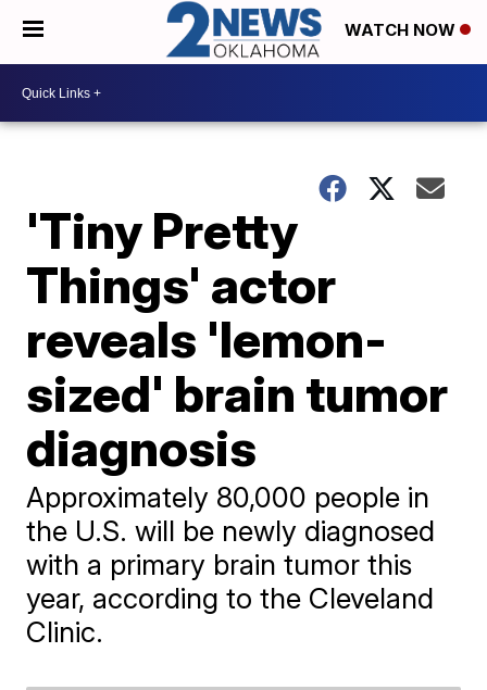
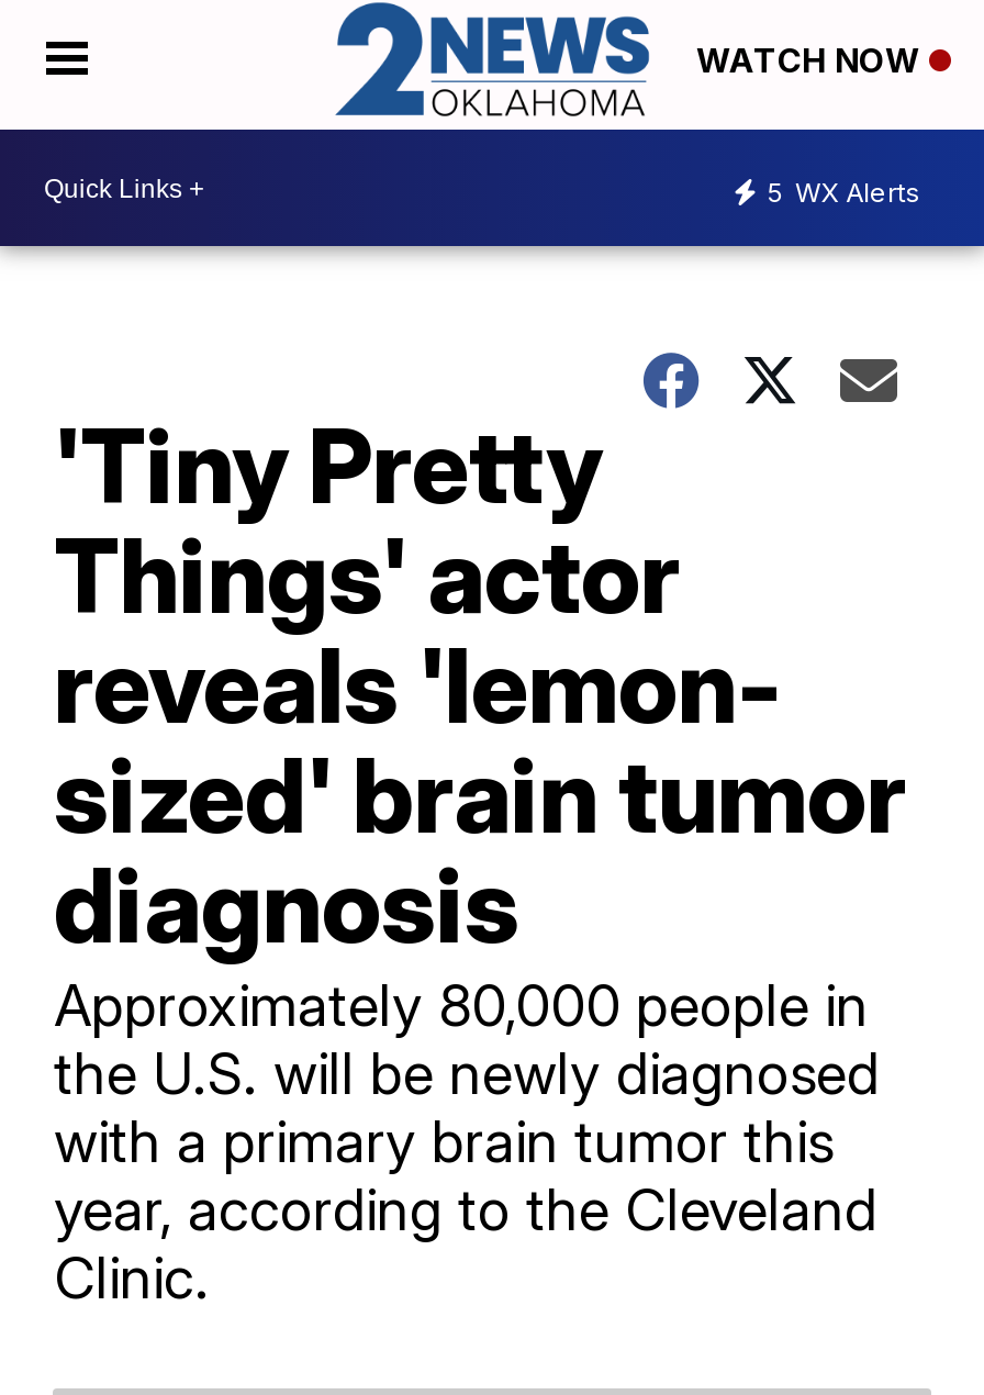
none -> [767,175,920,208] 5 WX Alerts

